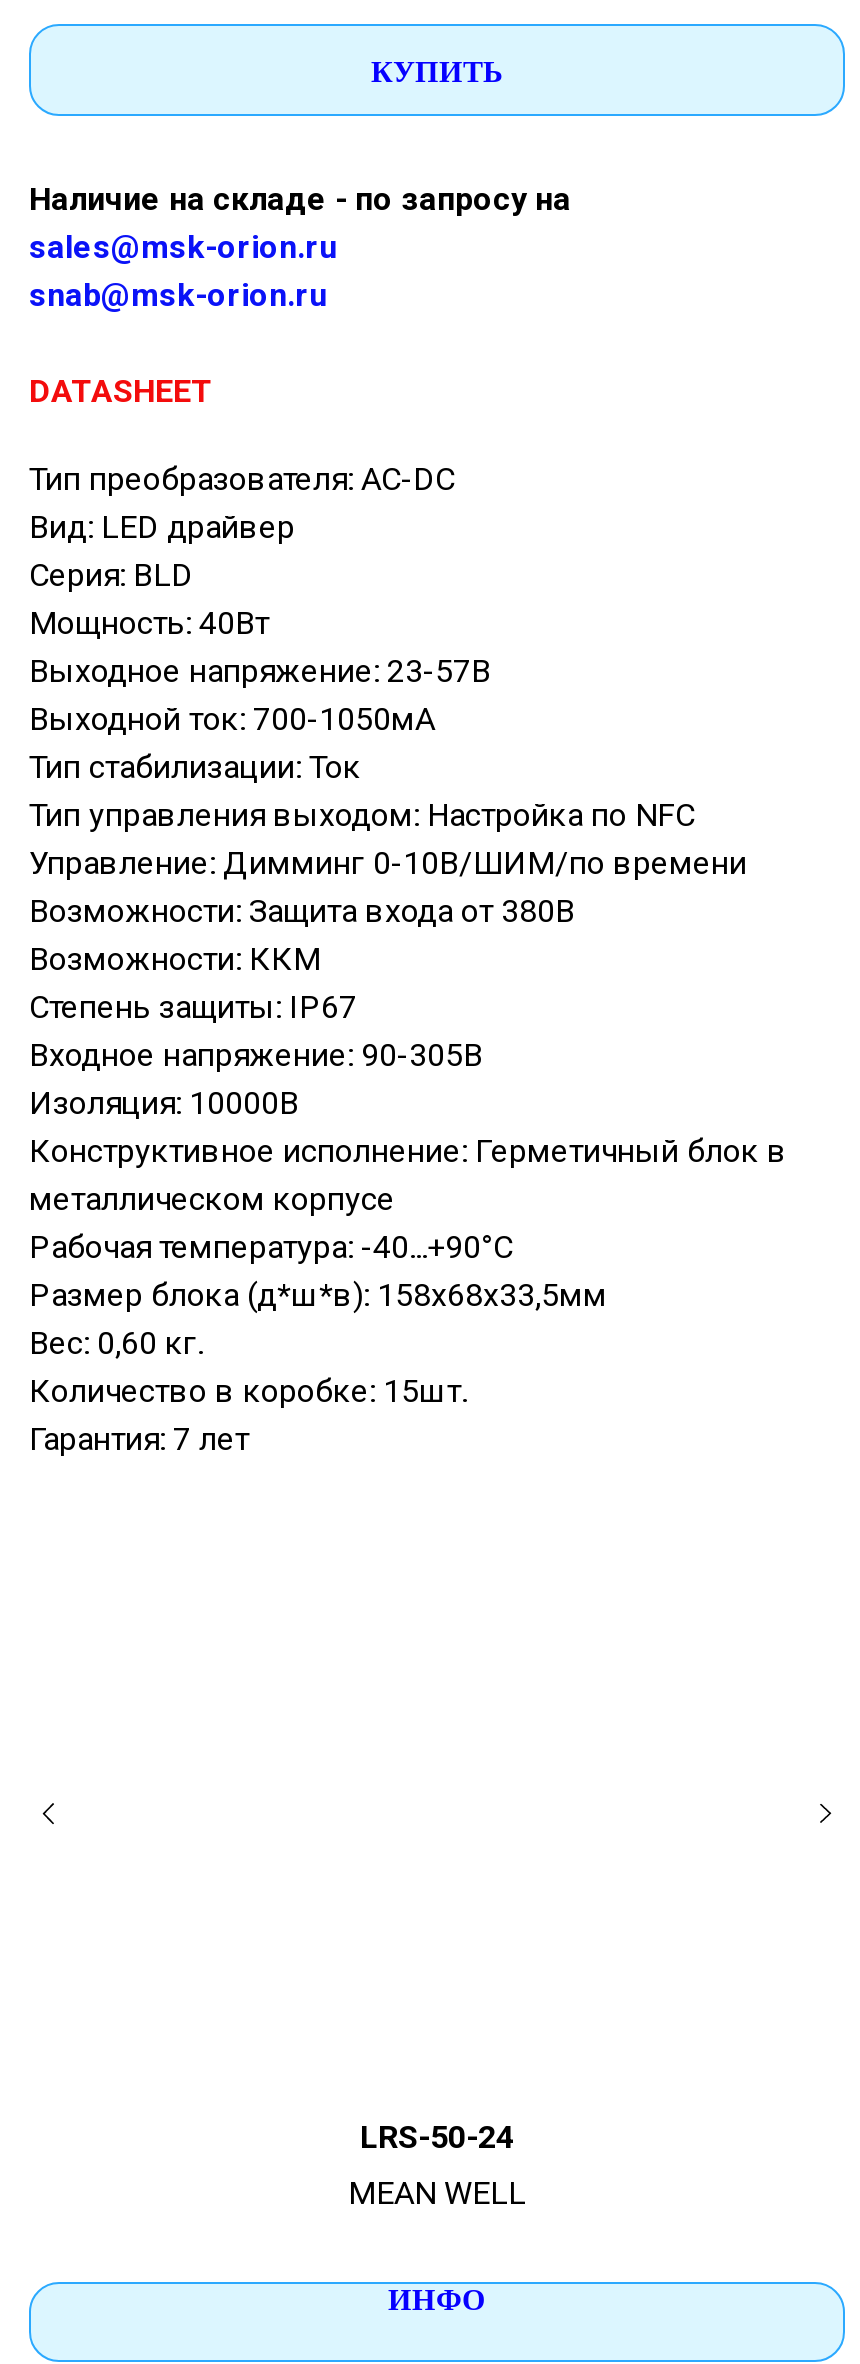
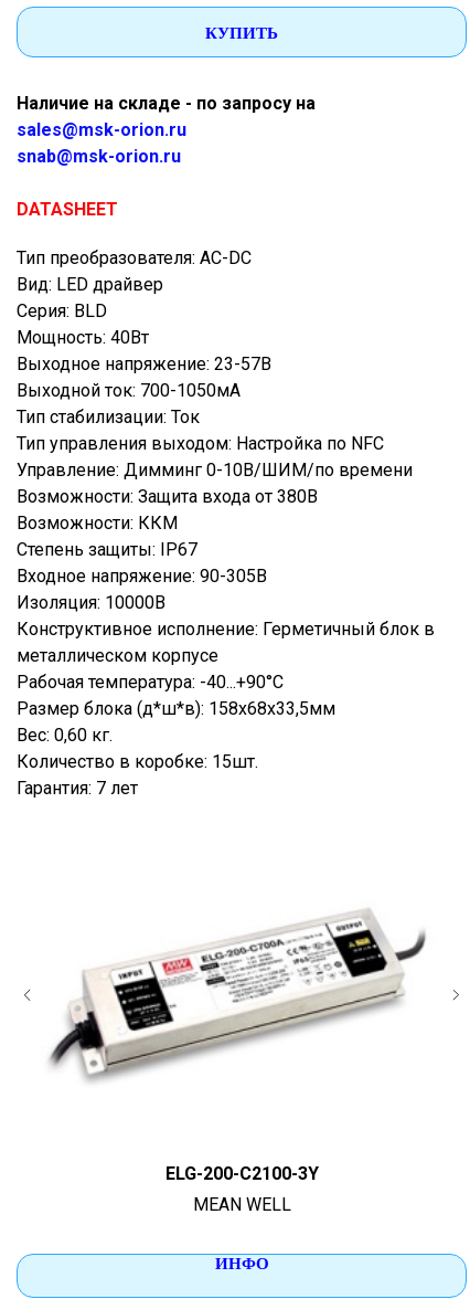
none -> [49,908,427,1082] [image]
[360,2119,514,2157] LRS-50-24 -> [165,1163,318,1184] ELG-200-C2100-3Y

